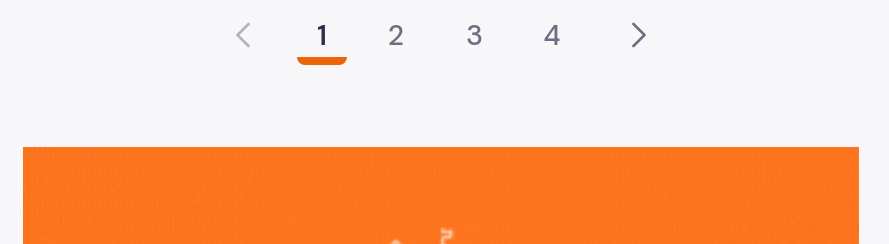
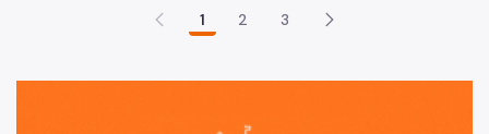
[543,17,564,53] 4 -> none

